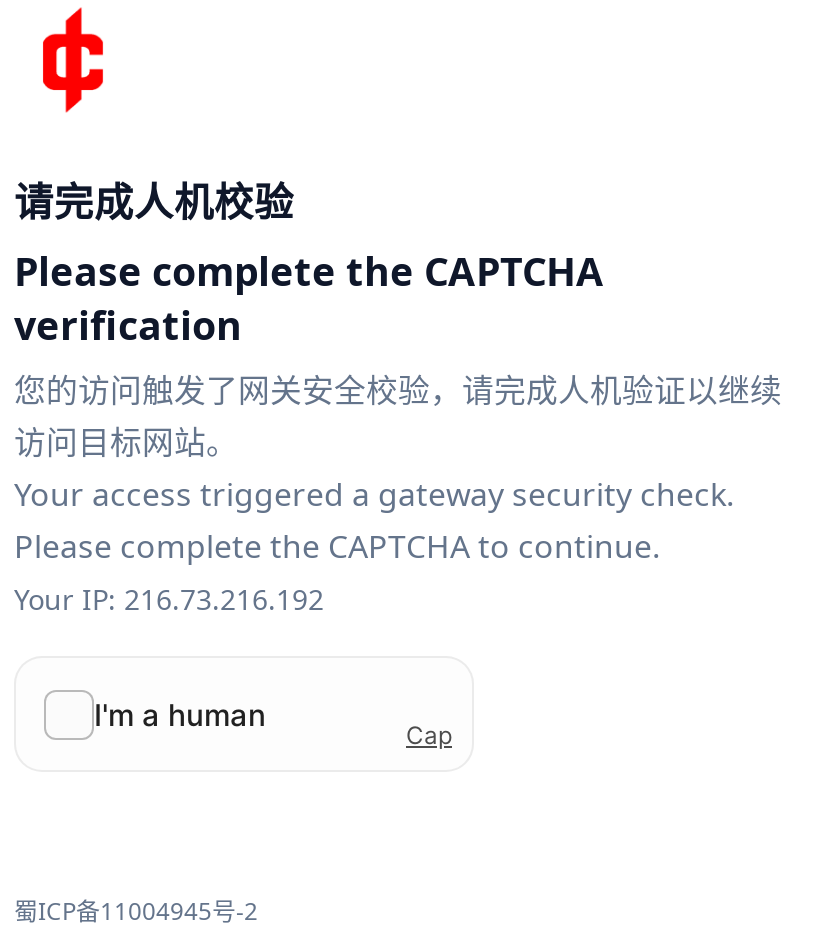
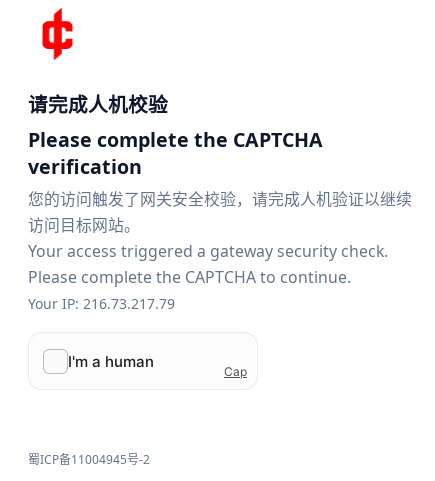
[14,580,324,618] Your IP: 216.73.216.192 -> [28,294,175,313] Your IP: 216.73.217.79

